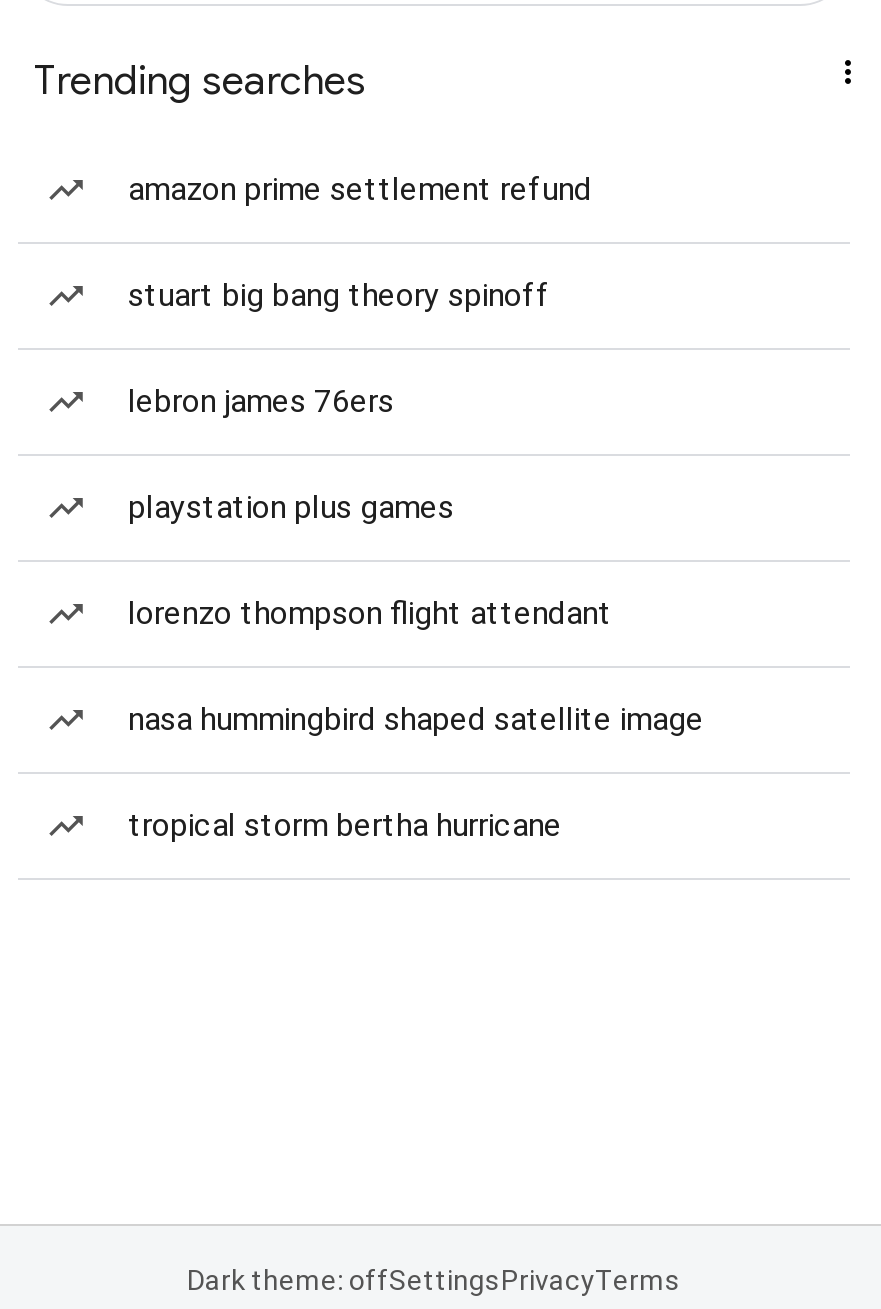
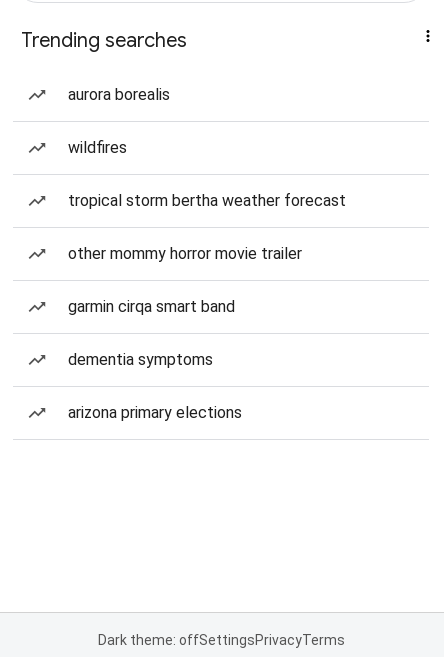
[128,170,592,208] amazon prime settlement refund -> [68,85,170,104] aurora borealis
[128,276,550,314] stuart big bang theory spinoff -> [68,138,127,157] wildfires
[128,382,394,420] lebron james 76ers -> [68,191,346,210] tropical storm bertha weather forecast
[128,488,454,526] playstation plus games -> [68,244,302,263] other mommy horror movie trailer
[128,594,612,632] lorenzo thompson flight attendant -> [68,297,235,316] garmin cirqa smart band
[128,700,704,738] nasa hummingbird shaped satellite image -> [68,350,213,369] dementia symptoms
[128,806,562,844] tropical storm bertha hurricane -> [68,403,242,422] arizona primary elections

